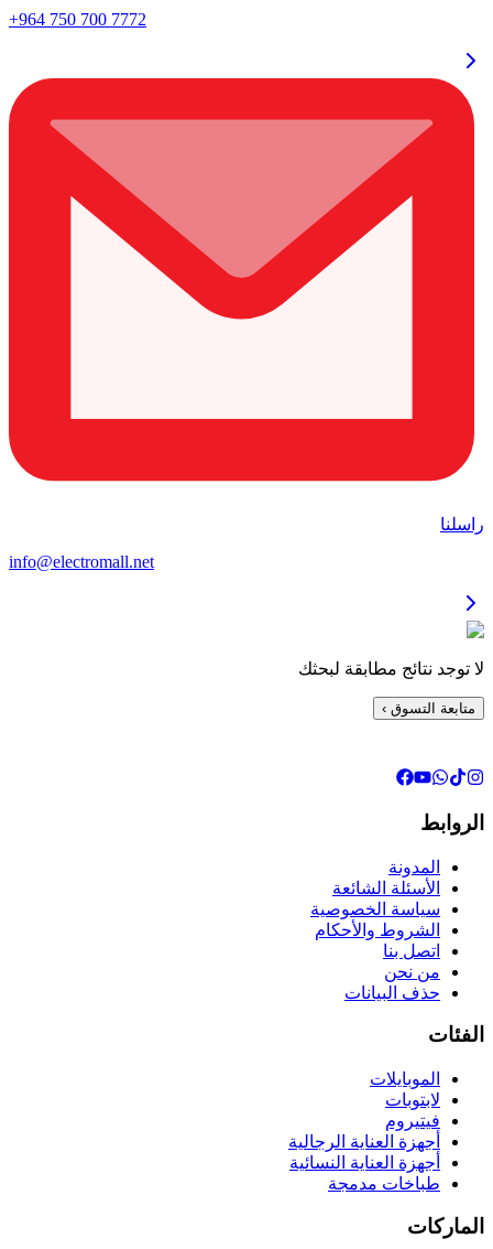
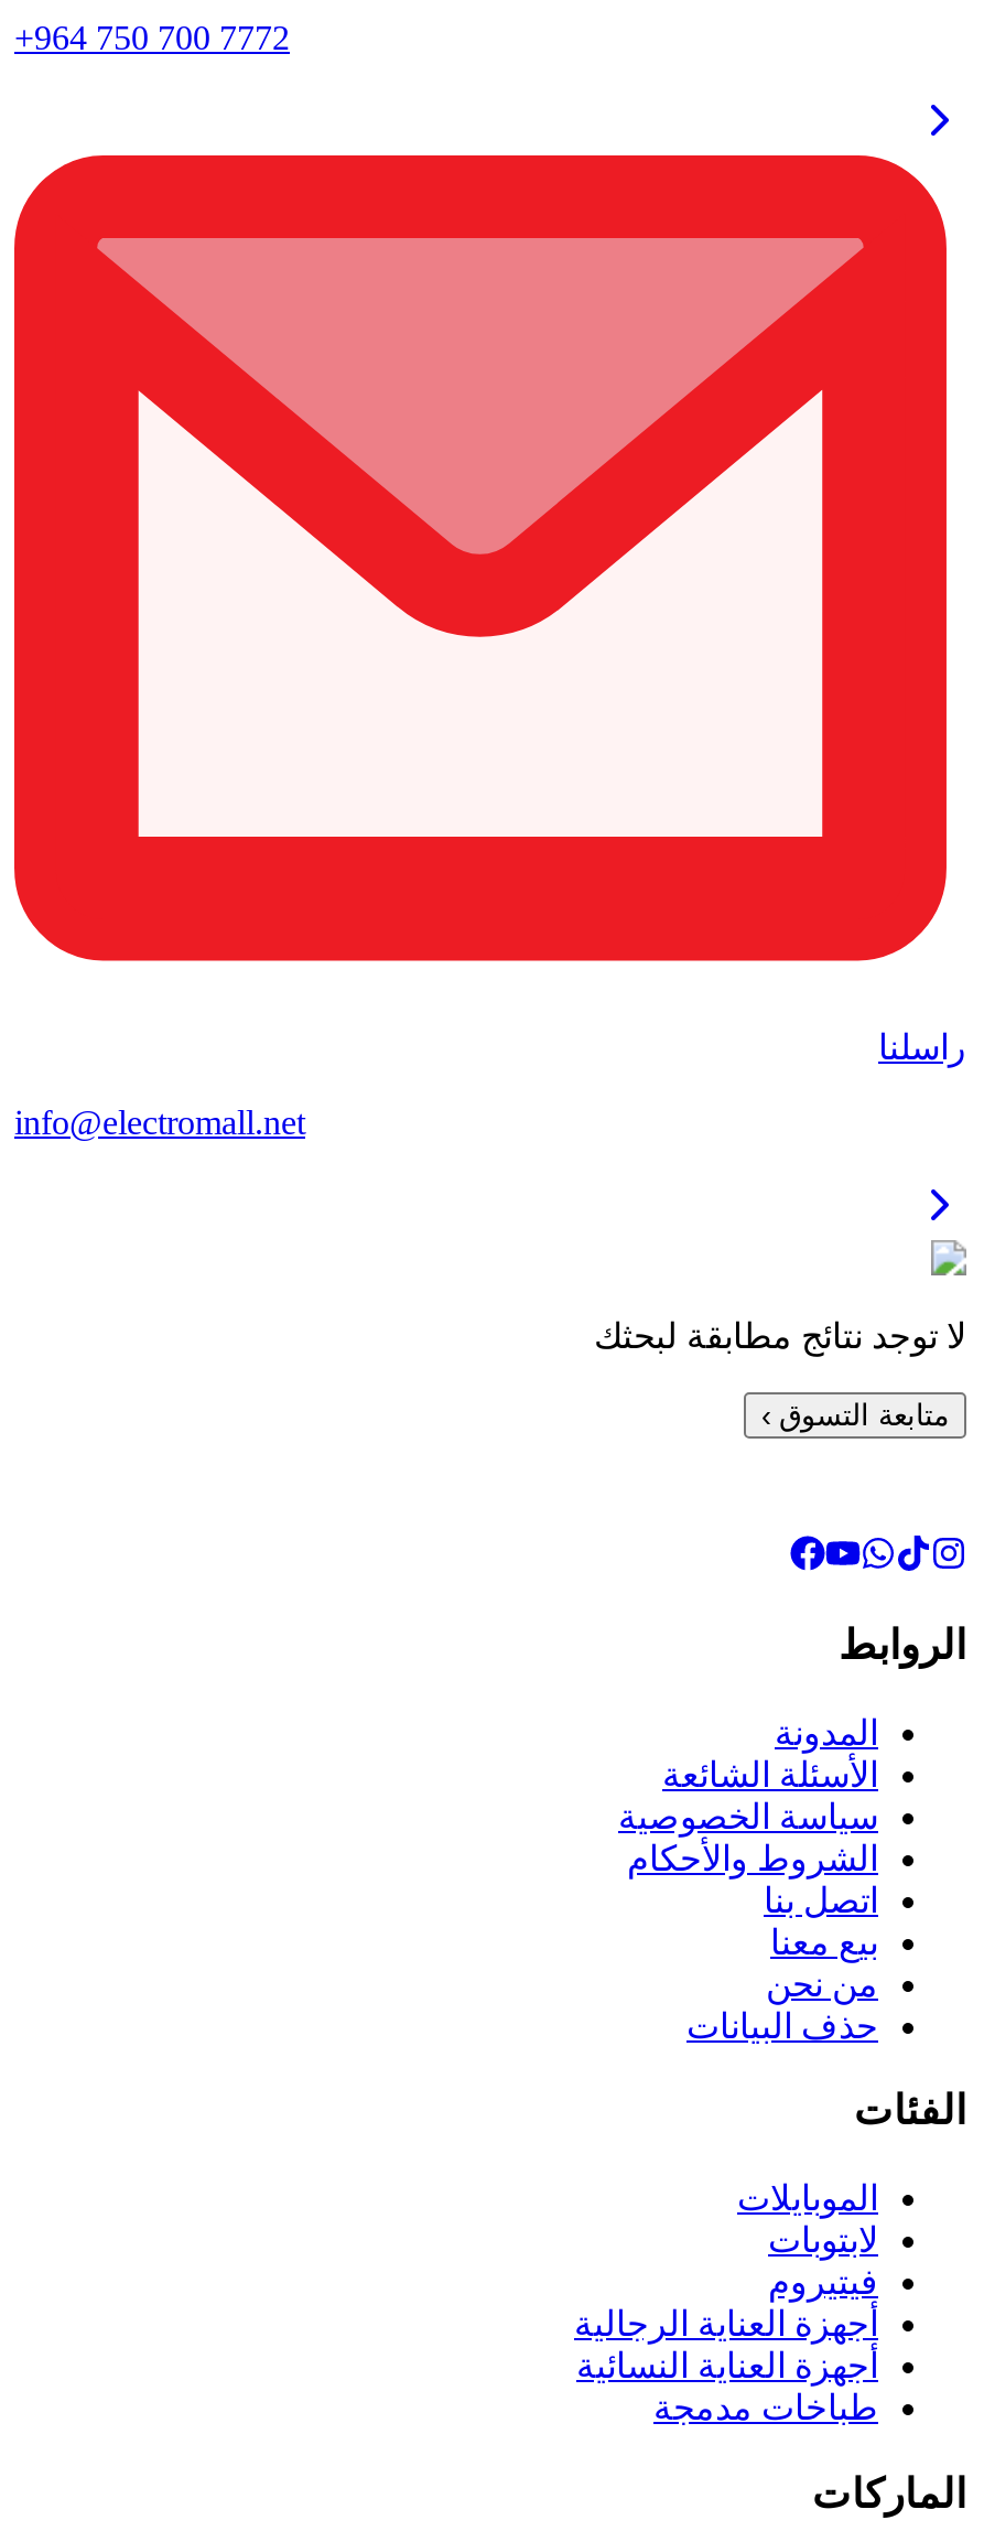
none -> [770,1923,878,1960] بيع معنا

